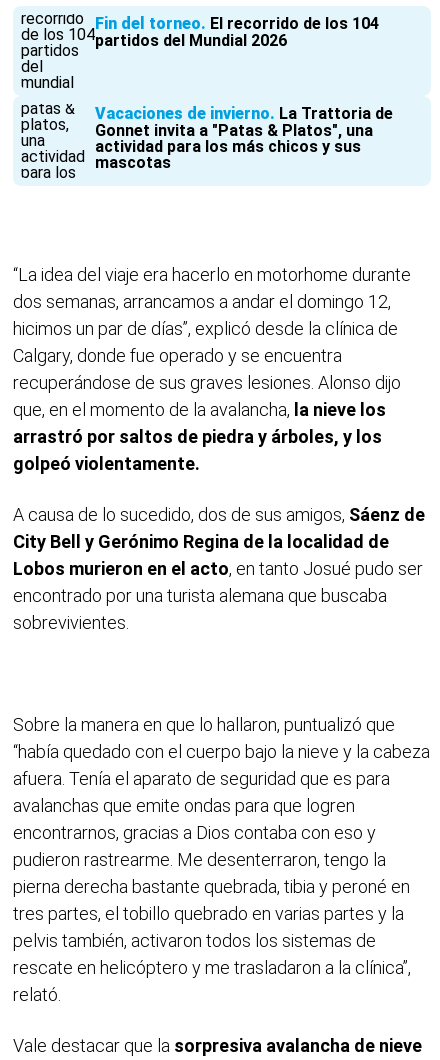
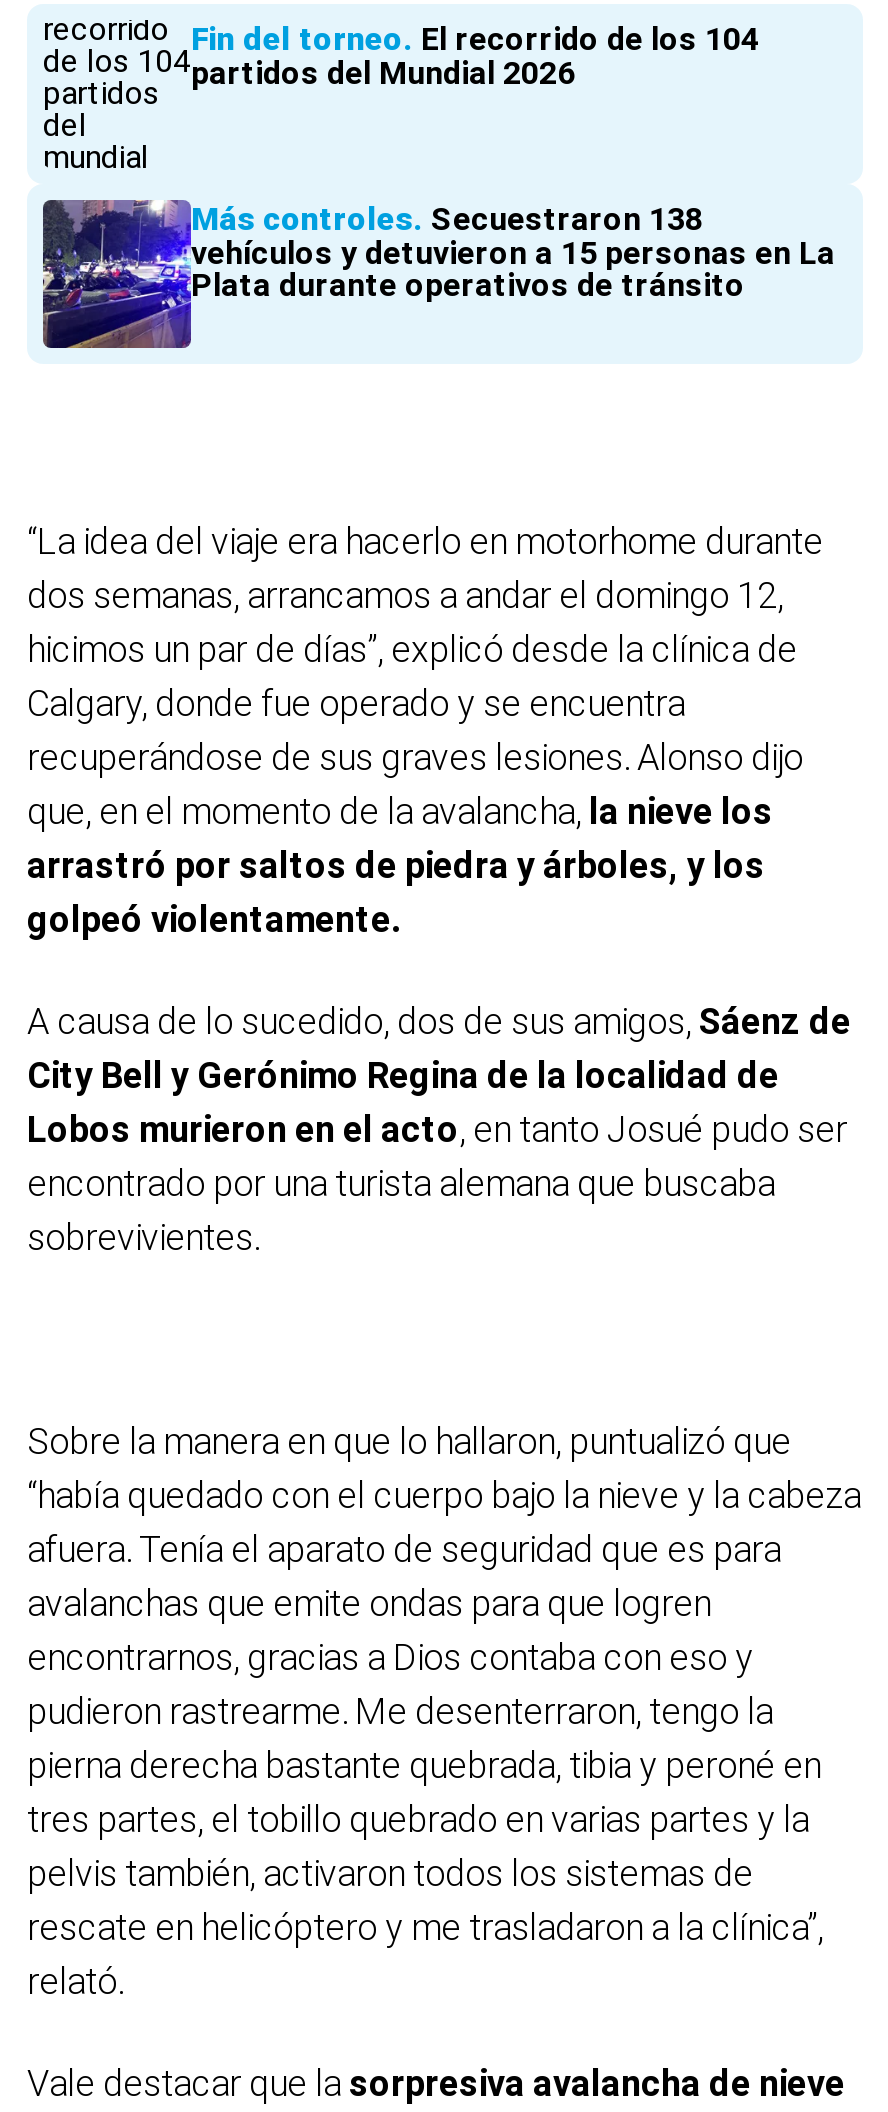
[21,104,393,179] [image] | Vacaciones de invierno La Trattoria de | Gonnet invita a "Patas & Platos", una | actividad para los más chicos y sus | mascotas -> [41,198,835,350] [image] | Más controles Secuestraron 138 | vehículos y detuvieron a 15 personas en La | Plata durante operativos de tránsito

